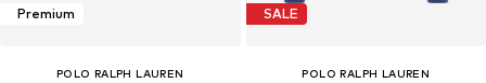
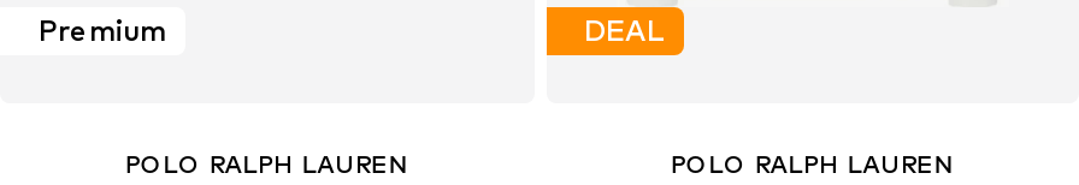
[263,5,298,22] SALE -> [584,12,664,48] DEAL

